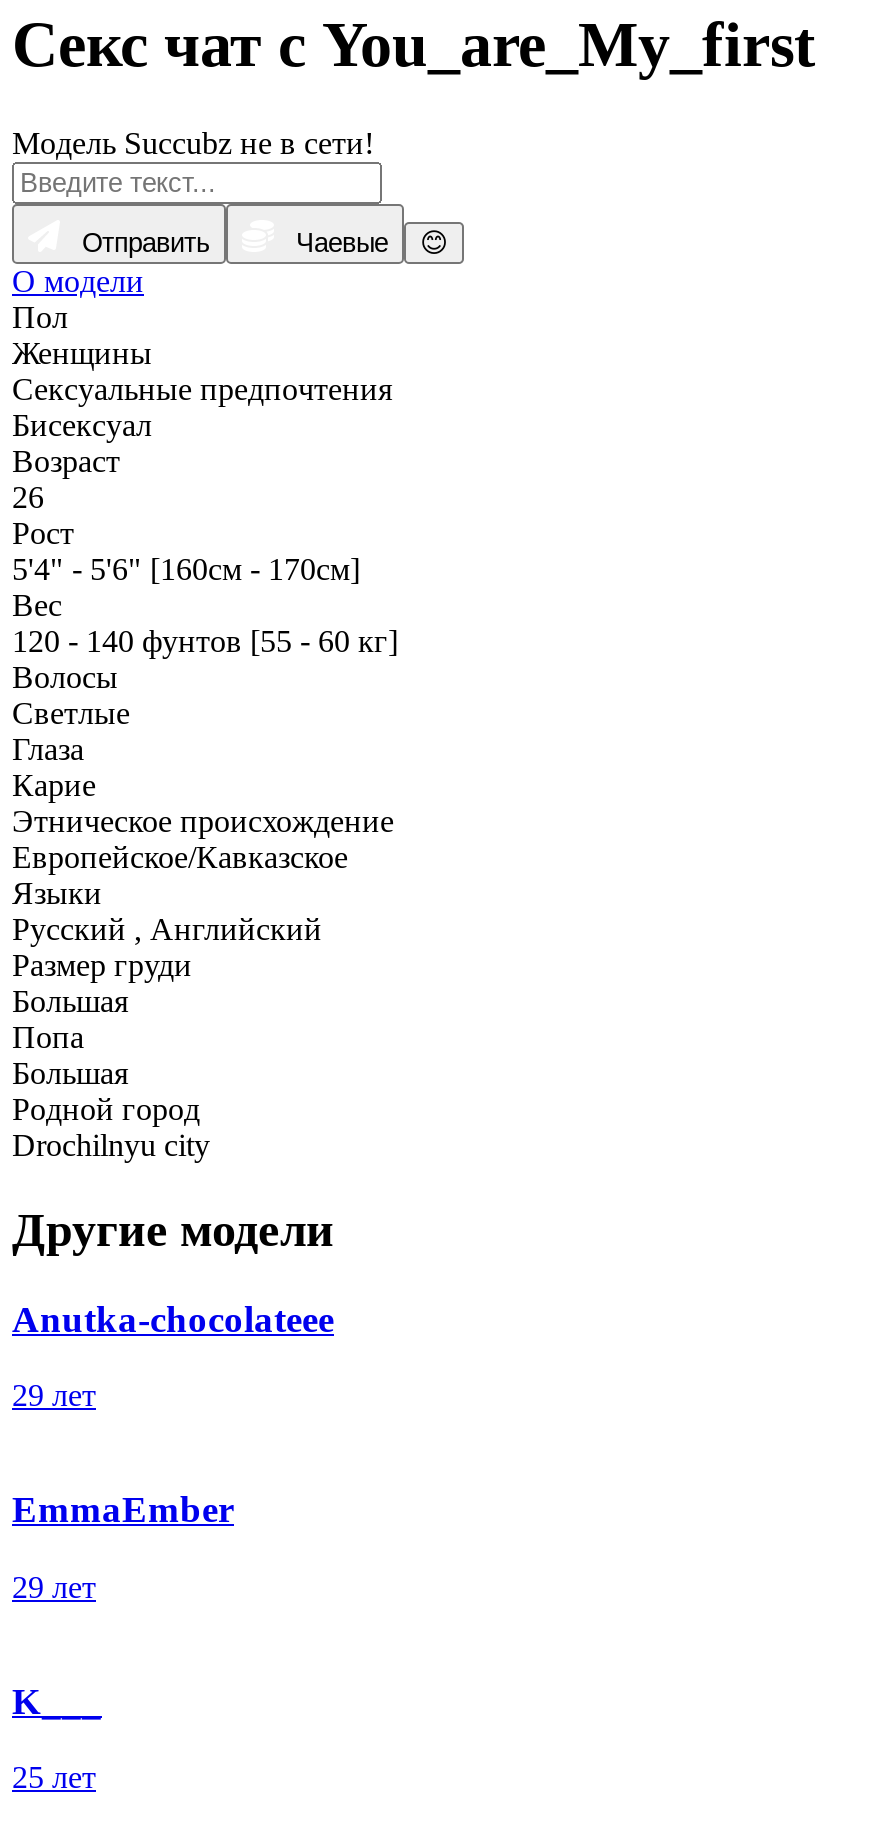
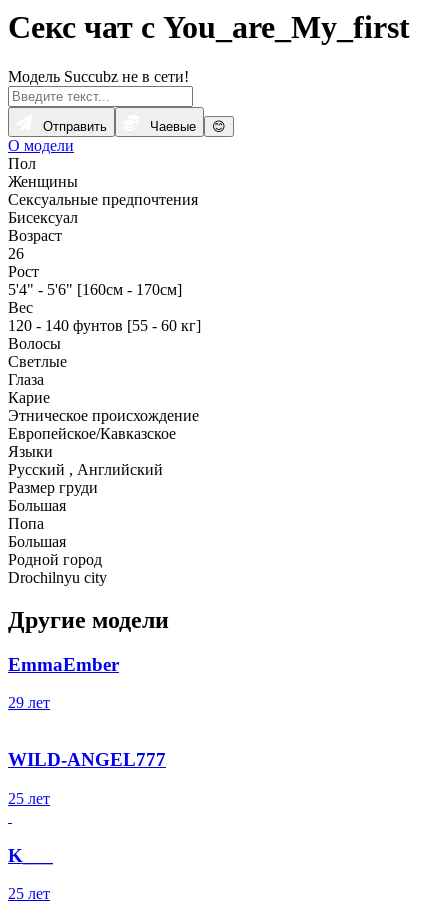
[12,1297,334,1413] Anutka-chocolateee | 29 лет -> none
moved [12,1488,234,1604] -> [8,654,119,711]: EmmaEmber | 29 лет
none -> [8,749,166,807] WILD-ANGEL777 | 25 лет

